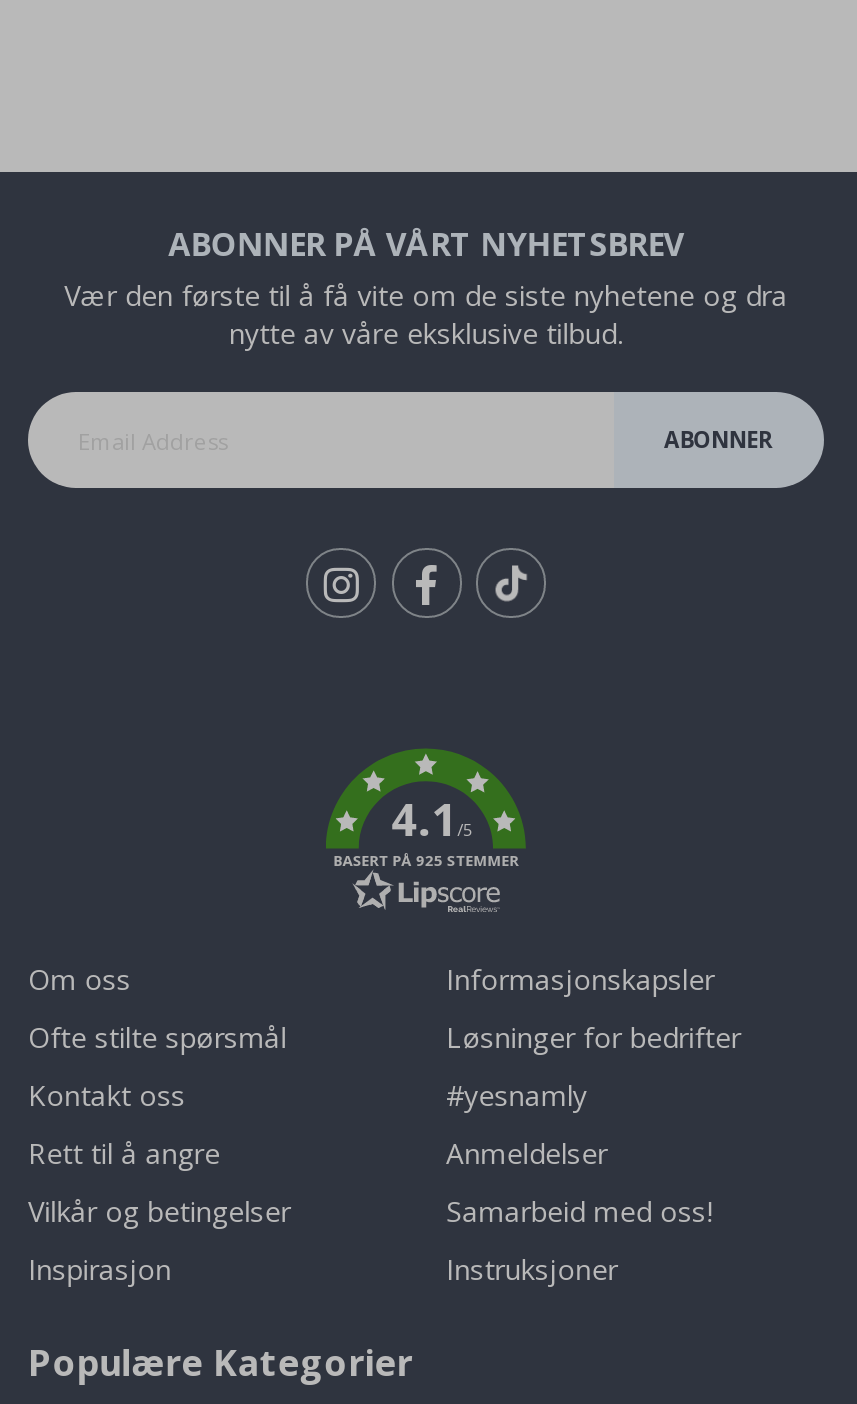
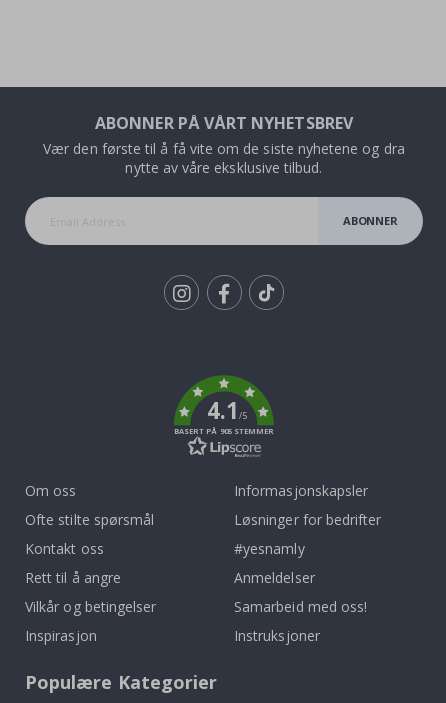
[333,851,520,871] BASERT PÅ 925 STEMMER -> [174,426,273,436] BASERT PÅ 905 STEMMER

